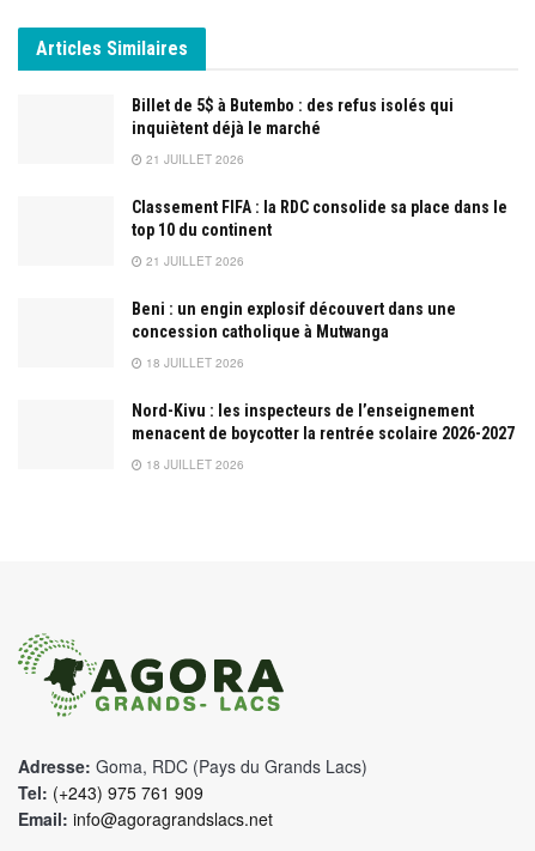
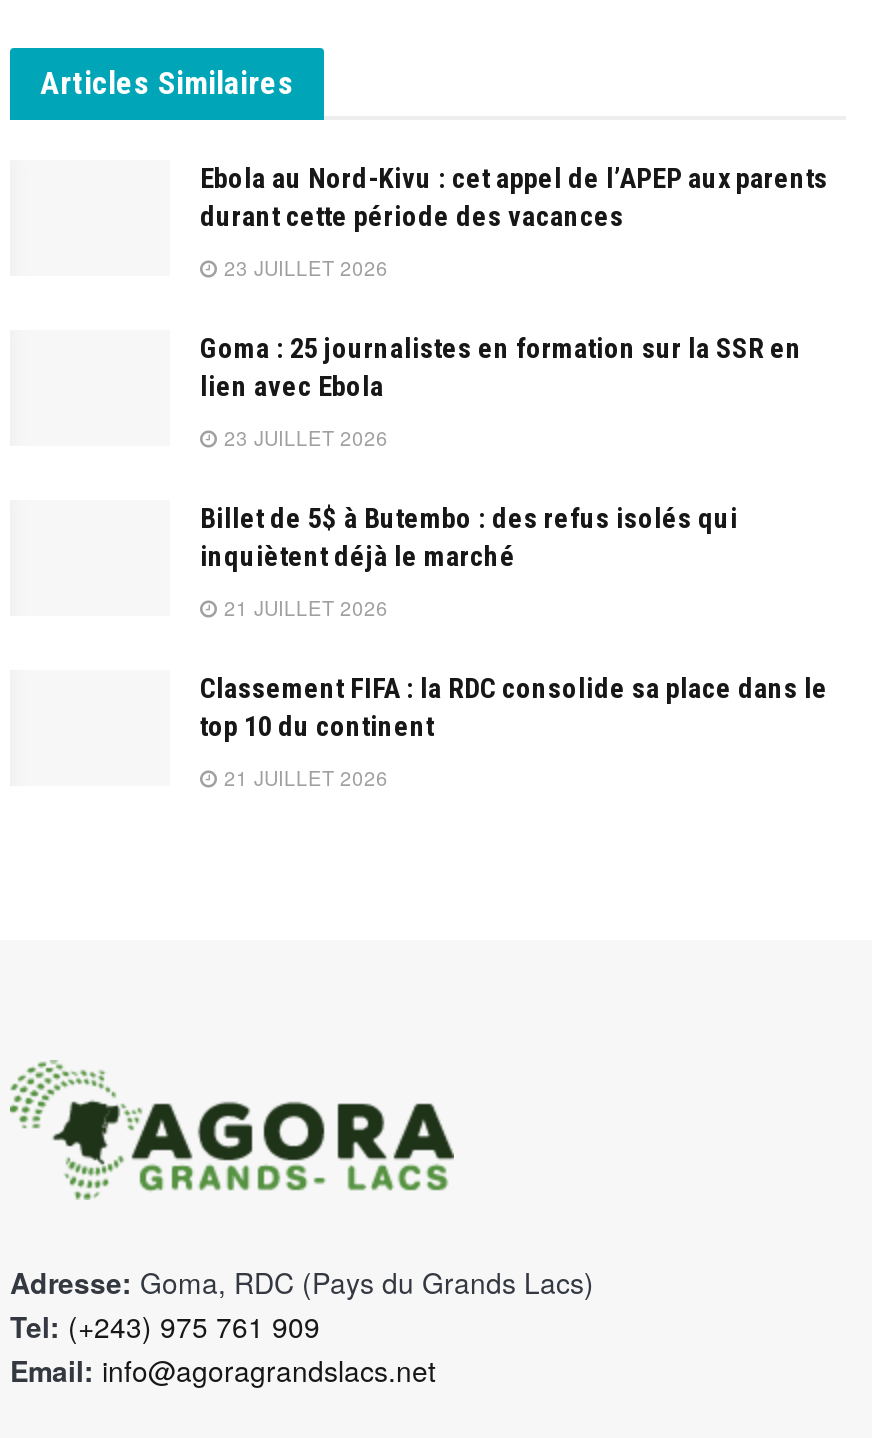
none -> [200,163,828,453] Ebola au Nord-Kivu : cet appel de l’APEP aux parents | durant cette période des vacances | 23 JUILLET 2026 | Goma : 25 journalistes en formation sur la SSR en | lien avec Ebola | 23 JUILLET 2026
moved [132,96,507,270] -> [200,503,828,793]: Billet de 5$ à Butembo : des refus isolés qui | inquiètent déjà le marché | 21 JUILLET 2026 | Classement FIFA : la RDC consolide sa place dans le | top 10 du continent | 21 JUILLET 2026
[132,300,515,473] Beni : un engin explosif découvert dans une | concession catholique à Mutwanga | 18 JUILLET 2026 | Nord-Kivu : les inspecteurs de l’enseignement | menacent de boycotter la rentrée scolaire 2026-2027 | 18 JUILLET 2026 -> none

